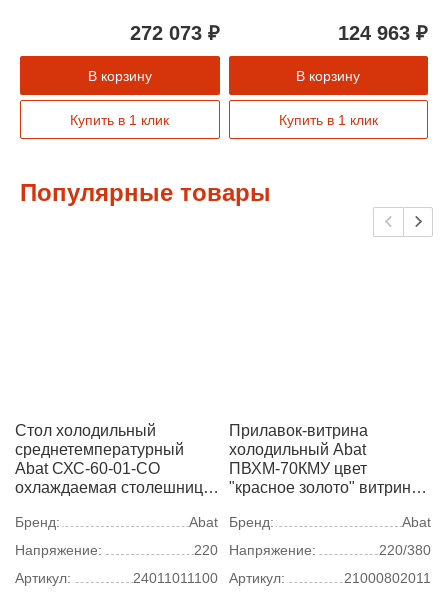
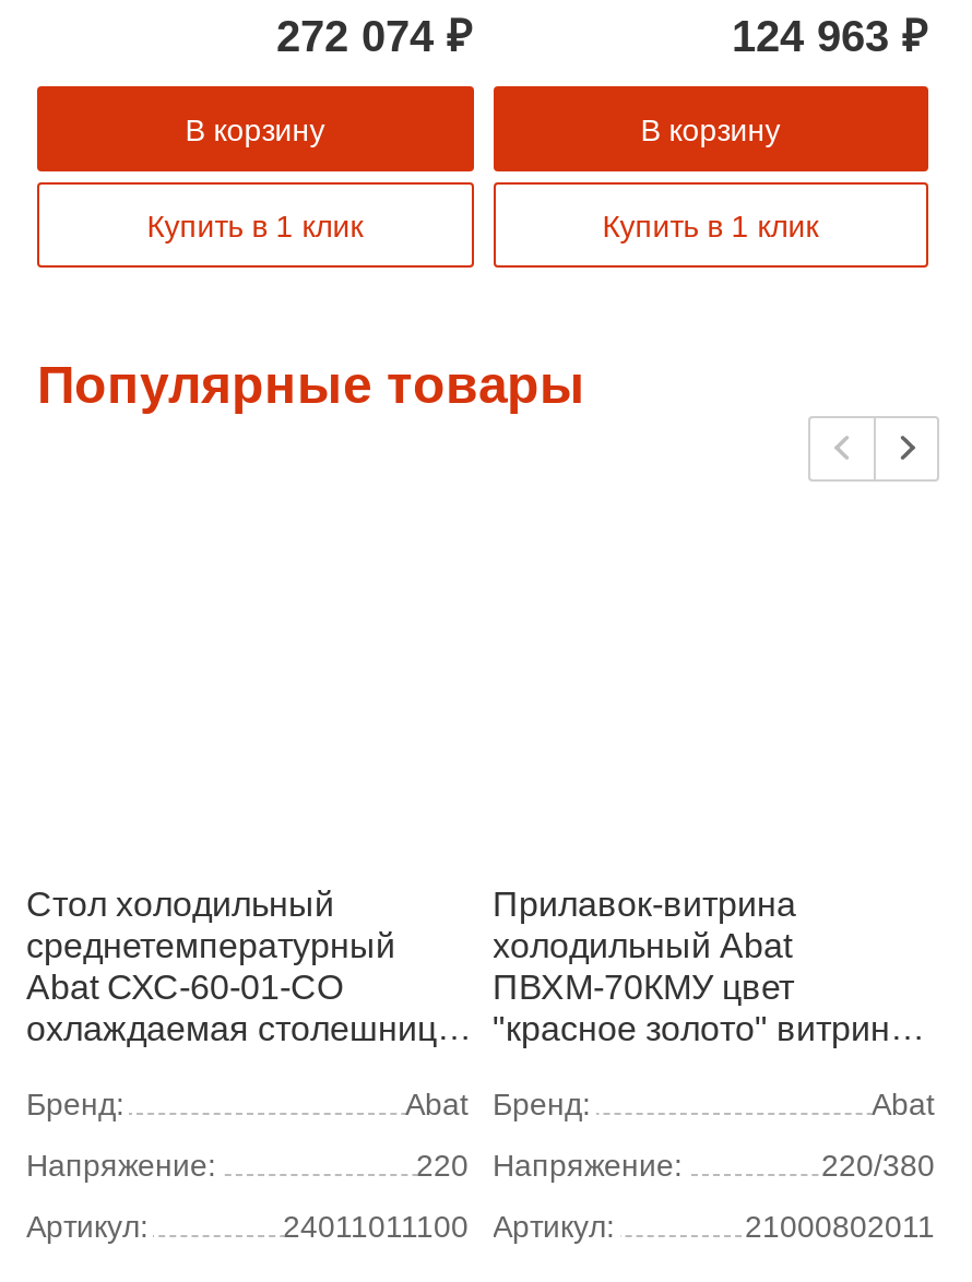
[129,22,219,44] 272 073 ₽ -> [276,11,473,59] 272 074 ₽

